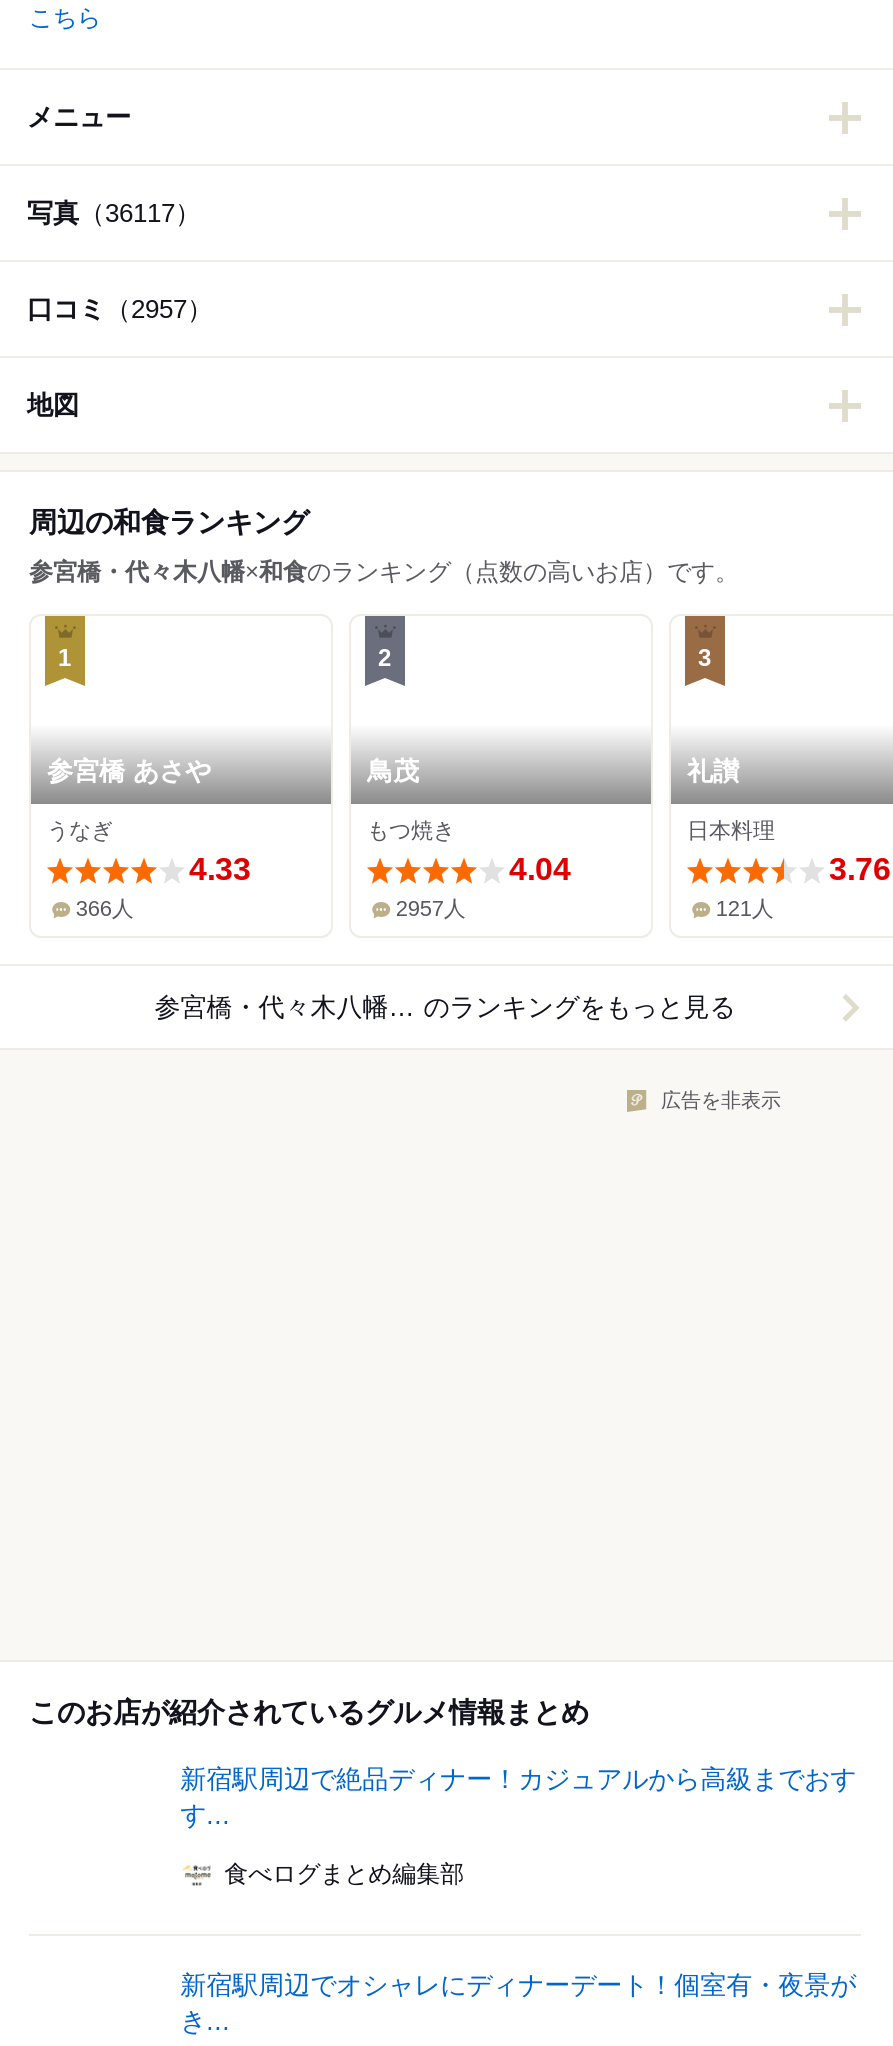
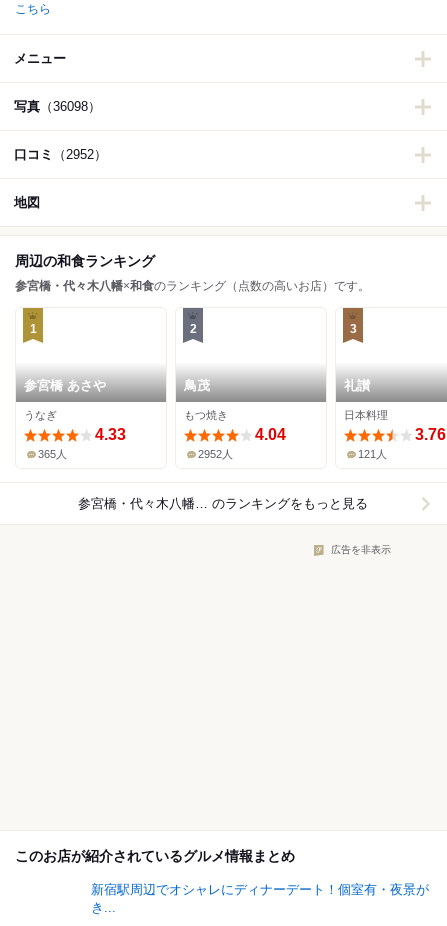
[27,198,201,228] 写真（36117） -> [14,99,101,114] 写真（36098）
[27,294,213,324] 口コミ（2957） -> [14,147,107,162] 口コミ（2952）
[76,896,134,920] 366人 -> [38,448,67,460] 365人
[396,896,466,920] 2957人 -> [198,448,233,460] 2952人
[180,1764,856,1888] 新宿駅周辺で絶品ディナー！カジュアルから高級までおす | す... | 食べログまとめ編集部 -> none

